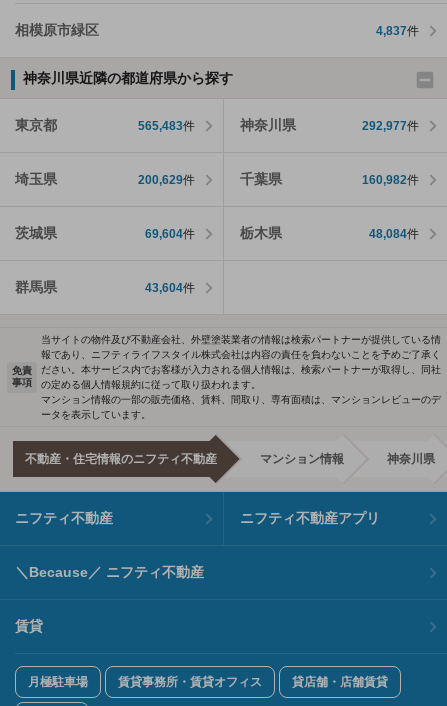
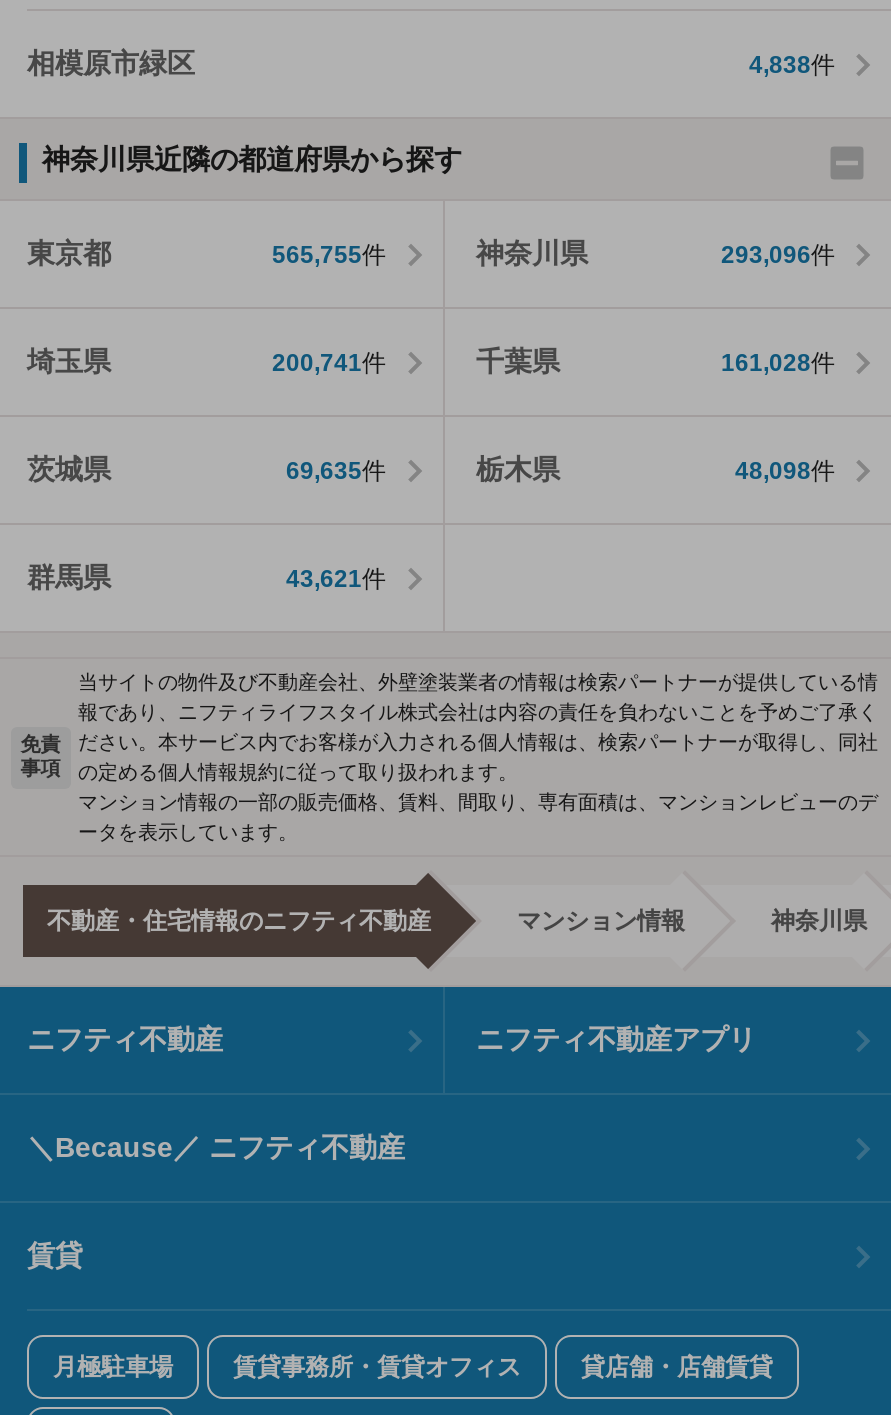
[376,24,419,38] 4,837件 -> [749,50,835,78] 4,838件
[137,119,194,133] 565,483件 -> [272,240,386,268] 565,755件
[362,119,419,133] 292,977件 -> [721,240,835,268] 293,096件
[137,173,194,187] 200,629件 -> [272,348,386,376] 200,741件
[362,173,419,187] 160,982件 -> [721,348,835,376] 161,028件
[144,227,194,241] 69,604件 -> [286,456,386,484] 69,635件
[369,227,419,241] 48,084件 -> [735,456,835,484] 48,098件
[144,281,194,295] 43,604件 -> [286,564,386,592] 43,621件

